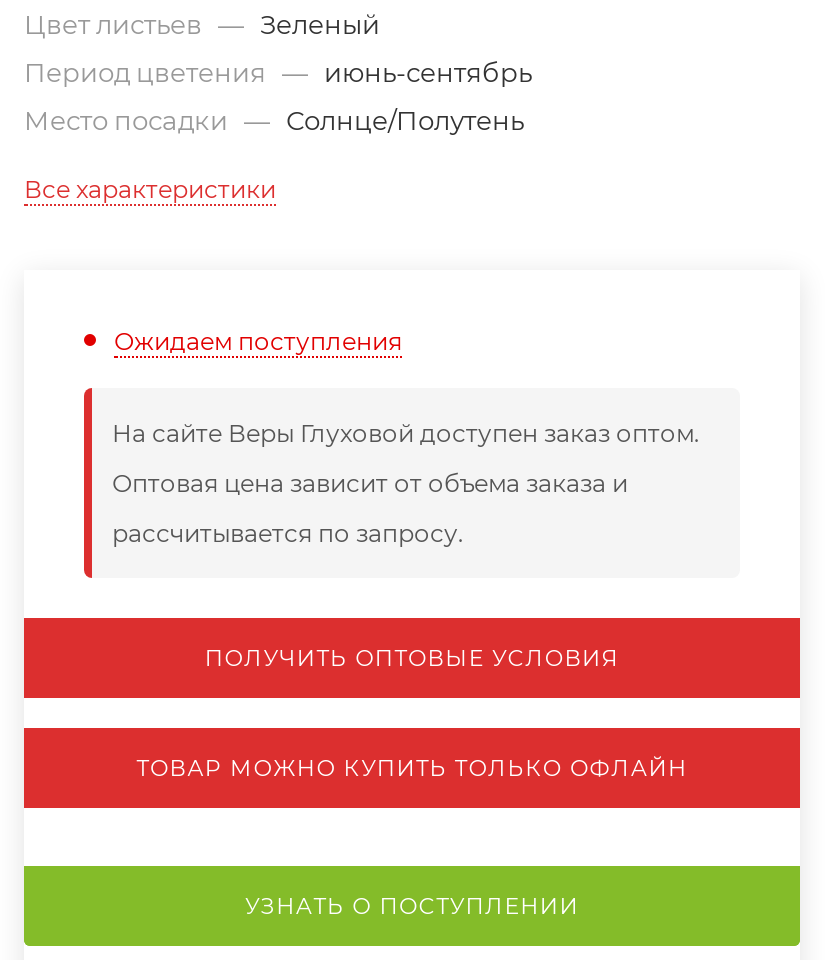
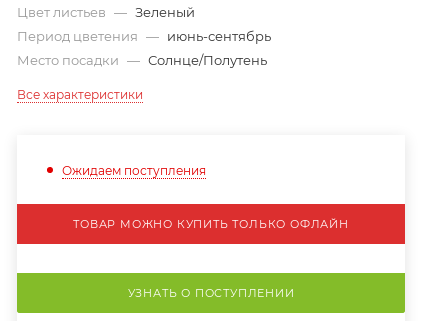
[112,417,700,547] На сайте Веры Глуховой доступен заказ оптом. | Оптовая цена зависит от объема заказа и | рассчитывается по запросу. -> none
[205,643,619,671] ПОЛУЧИТЬ ОПТОВЫЕ УСЛОВИЯ -> none

